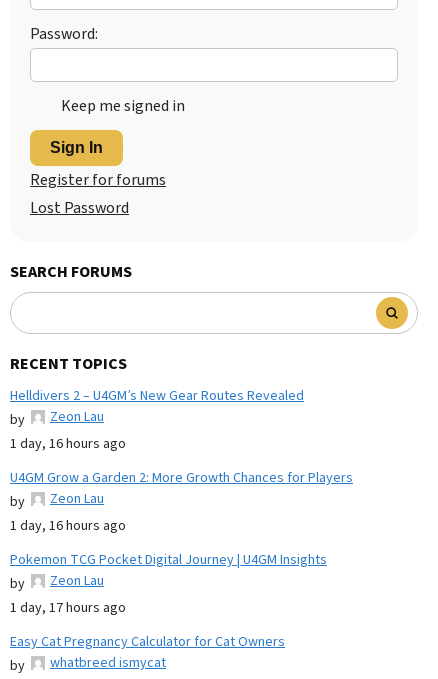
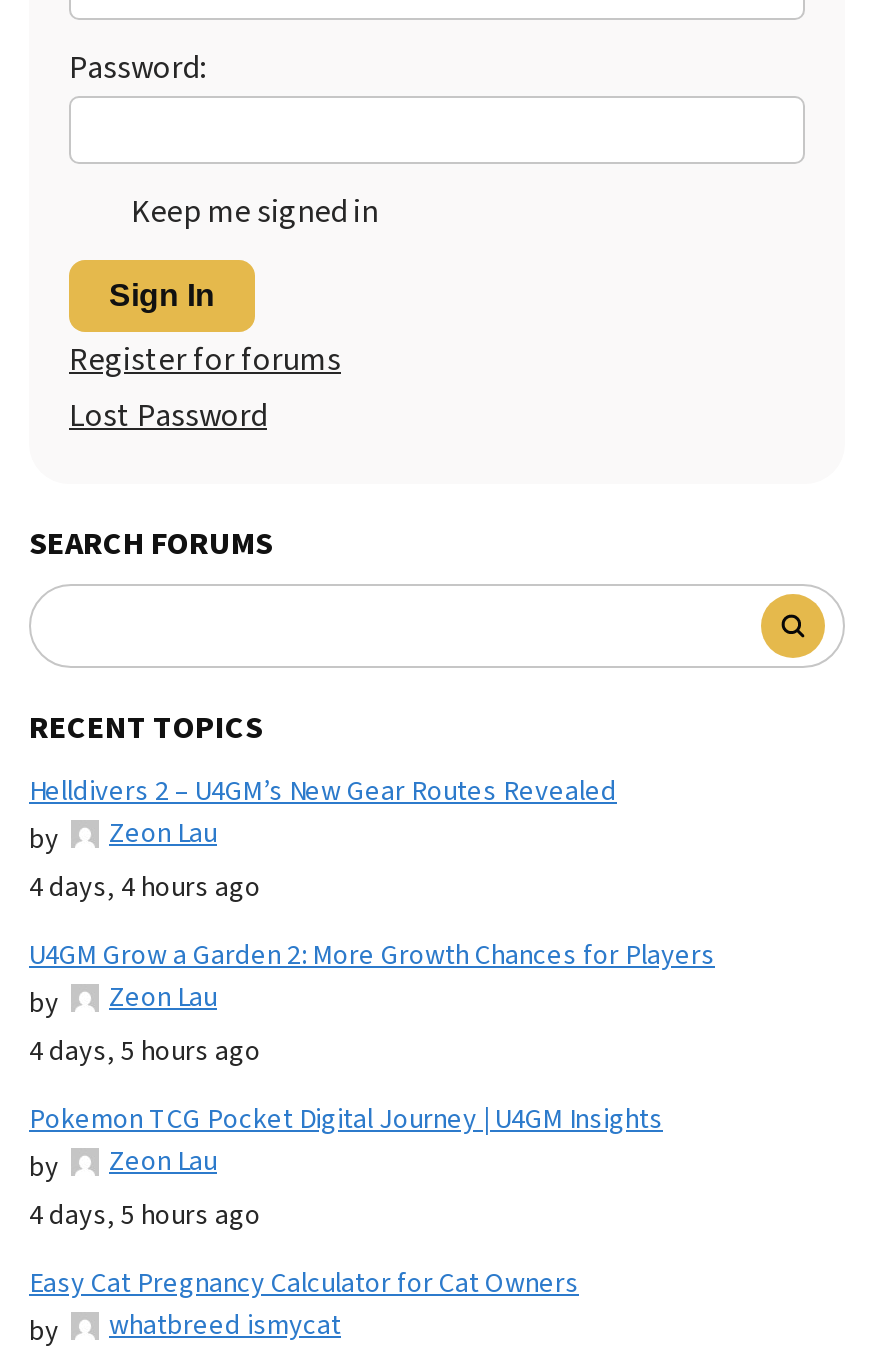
[10,434,126,454] 1 day, 16 hours ago -> [29,867,261,907] 4 days, 4 hours ago
[10,516,126,536] 1 day, 16 hours ago -> [29,1031,261,1071] 4 days, 5 hours ago
[10,598,126,618] 1 day, 17 hours ago -> [29,1195,261,1235] 4 days, 5 hours ago

